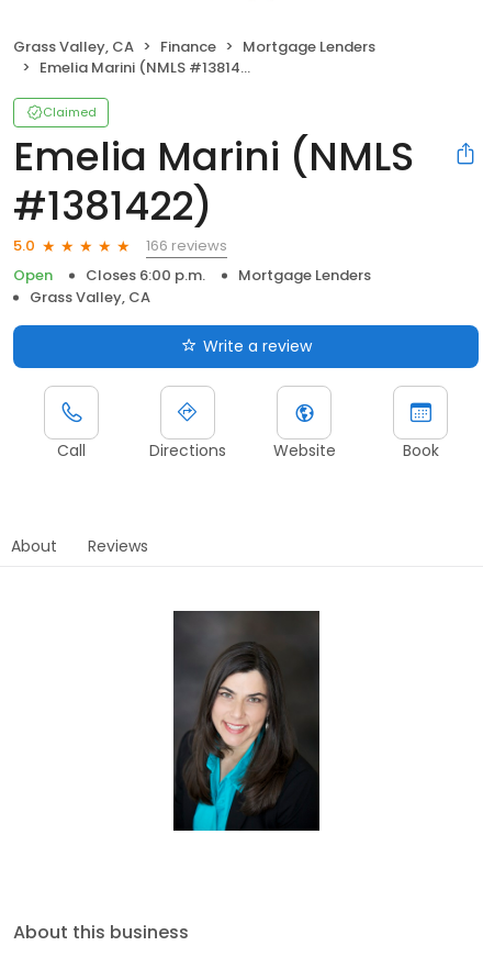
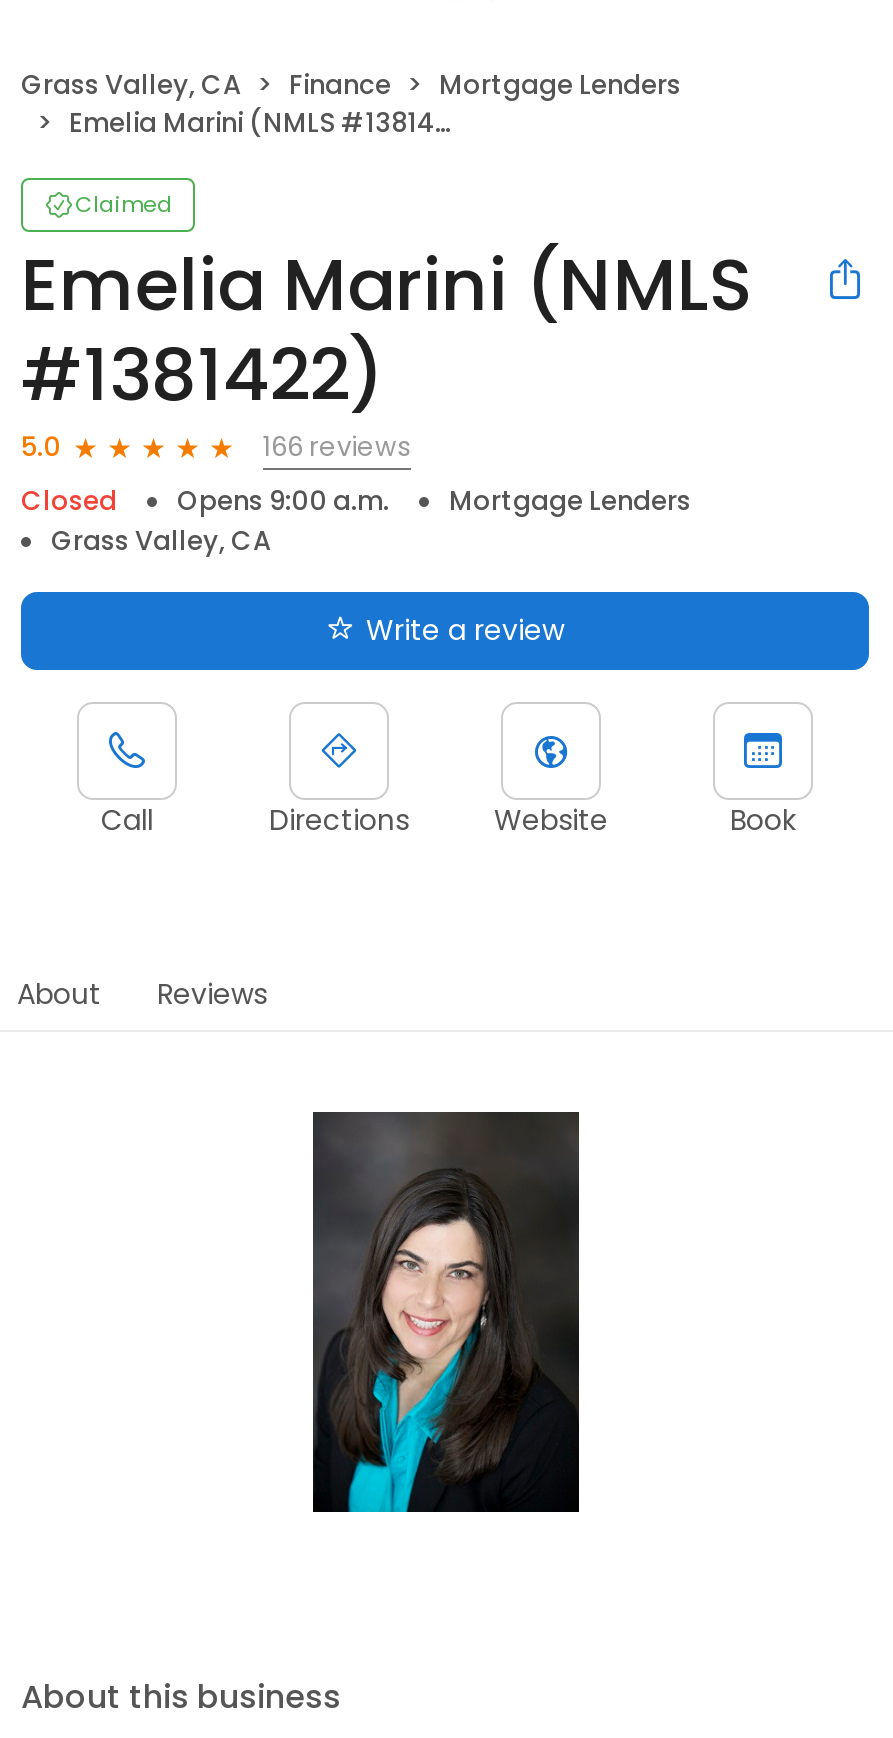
[13,265,205,286] Open | Closes 6:00 p.m. -> [21,482,389,520] Closed | Opens 9:00 a.m.

